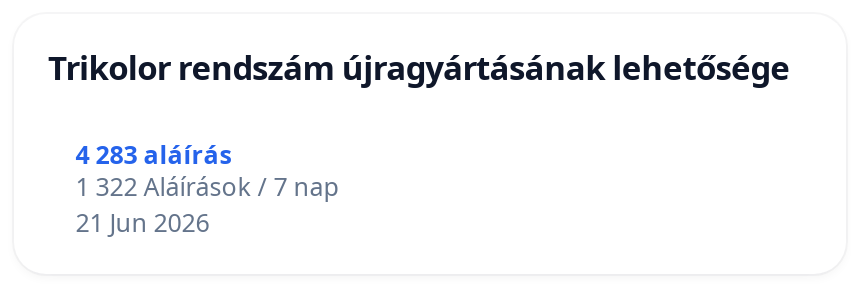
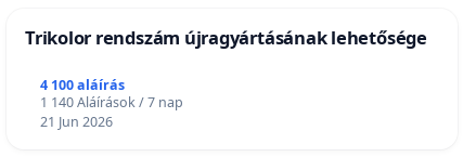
[76,138,232,172] 4 283 aláírás -> [40,76,124,94] 4 100 aláírás
[76,170,340,204] 1 322 Aláírások / 7 nap -> [40,93,183,111] 1 140 Aláírások / 7 nap

